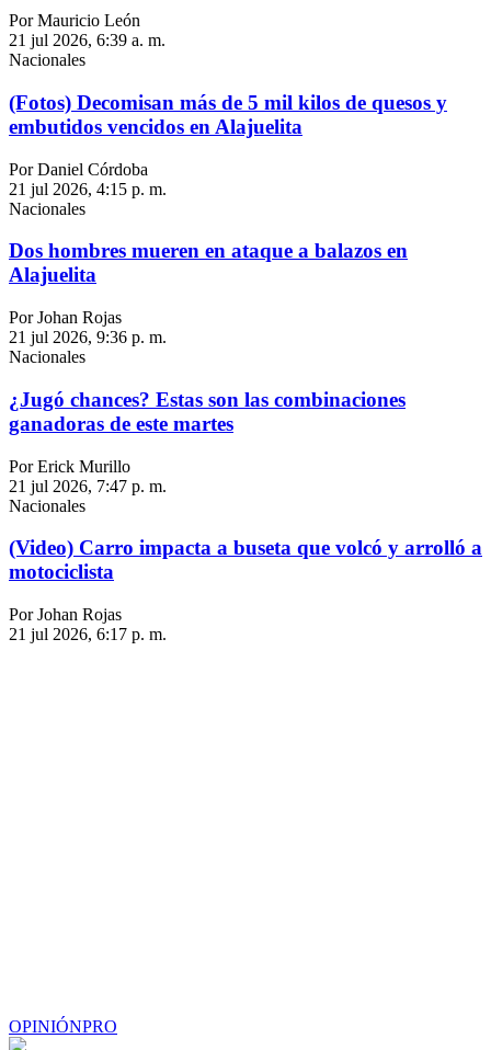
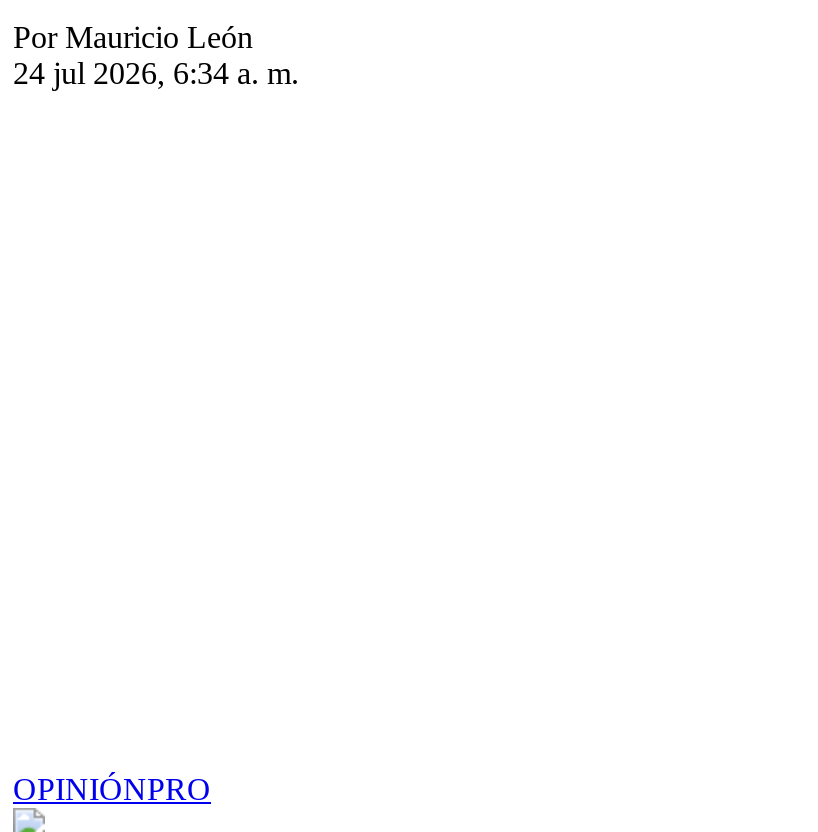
[9,31,482,643] 21 jul 2026, 6:39 a. m. | Nacionales | (Fotos) Decomisan más de 5 mil kilos de quesos y | embutidos vencidos en Alajuelita | Por Daniel Córdoba | 21 jul 2026, 4:15 p. m. | Nacionales | Dos hombres mueren en ataque a balazos en | Alajuelita | Por Johan Rojas | 21 jul 2026, 9:36 p. m. | Nacionales | ¿Jugó chances? Estas son las combinaciones | ganadoras de este martes | Por Erick Murillo | 21 jul 2026, 7:47 p. m. | Nacionales | (Video) Carro impacta a buseta que volcó y arrolló a | motociclista | Por Johan Rojas | 21 jul 2026, 6:17 p. m. -> [13,56,299,90] 24 jul 2026, 6:34 a. m.

